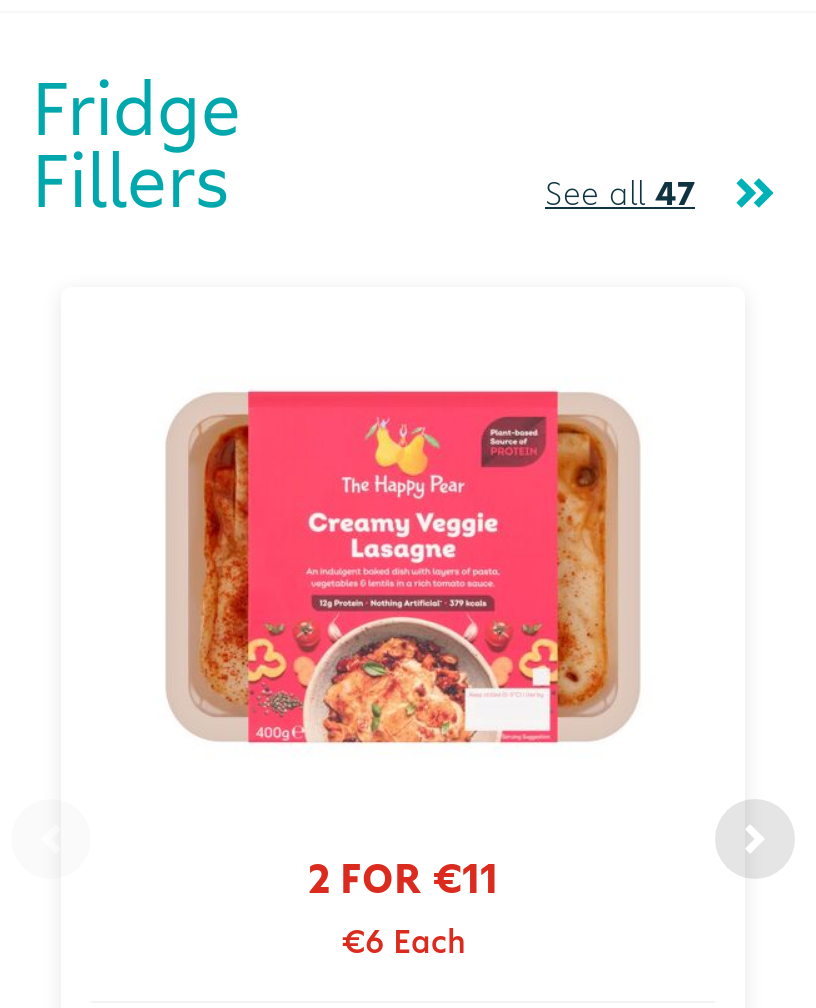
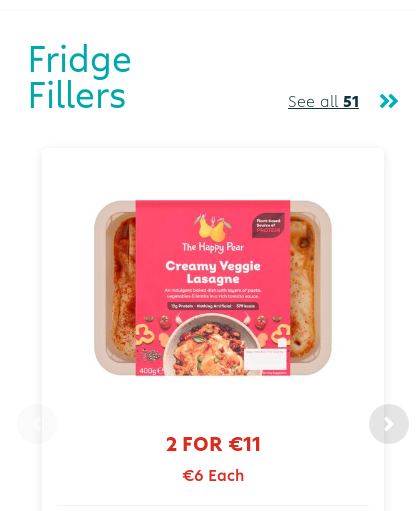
[545,171,695,215] See all 47 -> [288,90,359,112] See all 51

